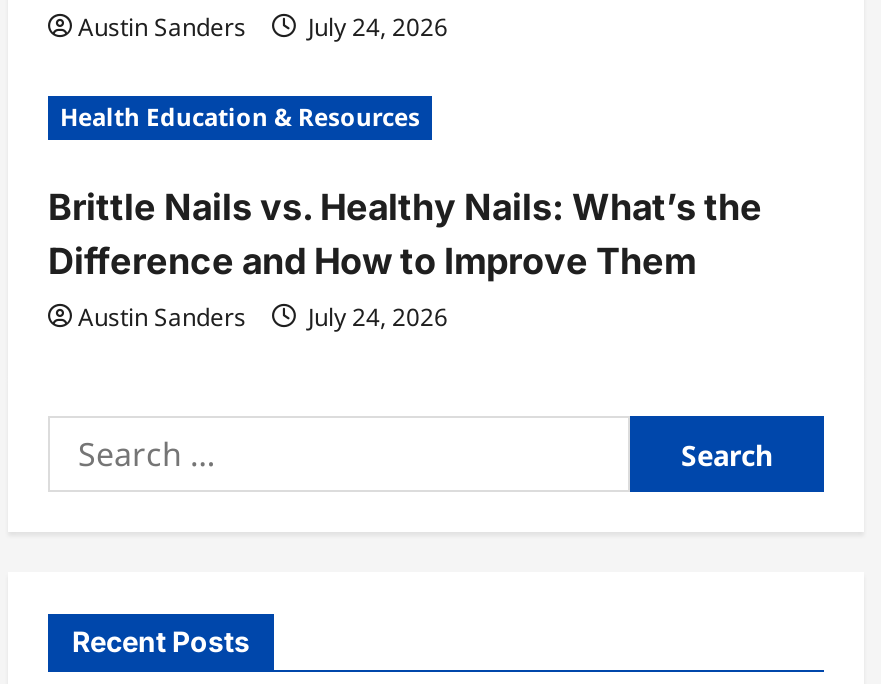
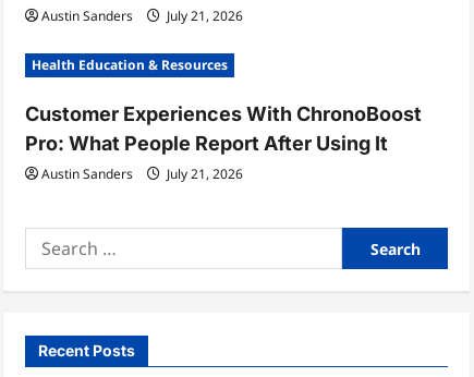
[78,10,448,44] Austin Sanders July 24, 2026 -> [41,7,243,25] Austin Sanders July 21, 2026
[48,186,762,282] Brittle Nails vs. Healthy Nails: What’s the | Difference and How to Improve Them -> [25,102,422,155] Customer Experiences With ChronoBoost | Pro: What People Report After Using It
[78,300,448,334] Austin Sanders July 24, 2026 -> [41,165,243,183] Austin Sanders July 21, 2026

